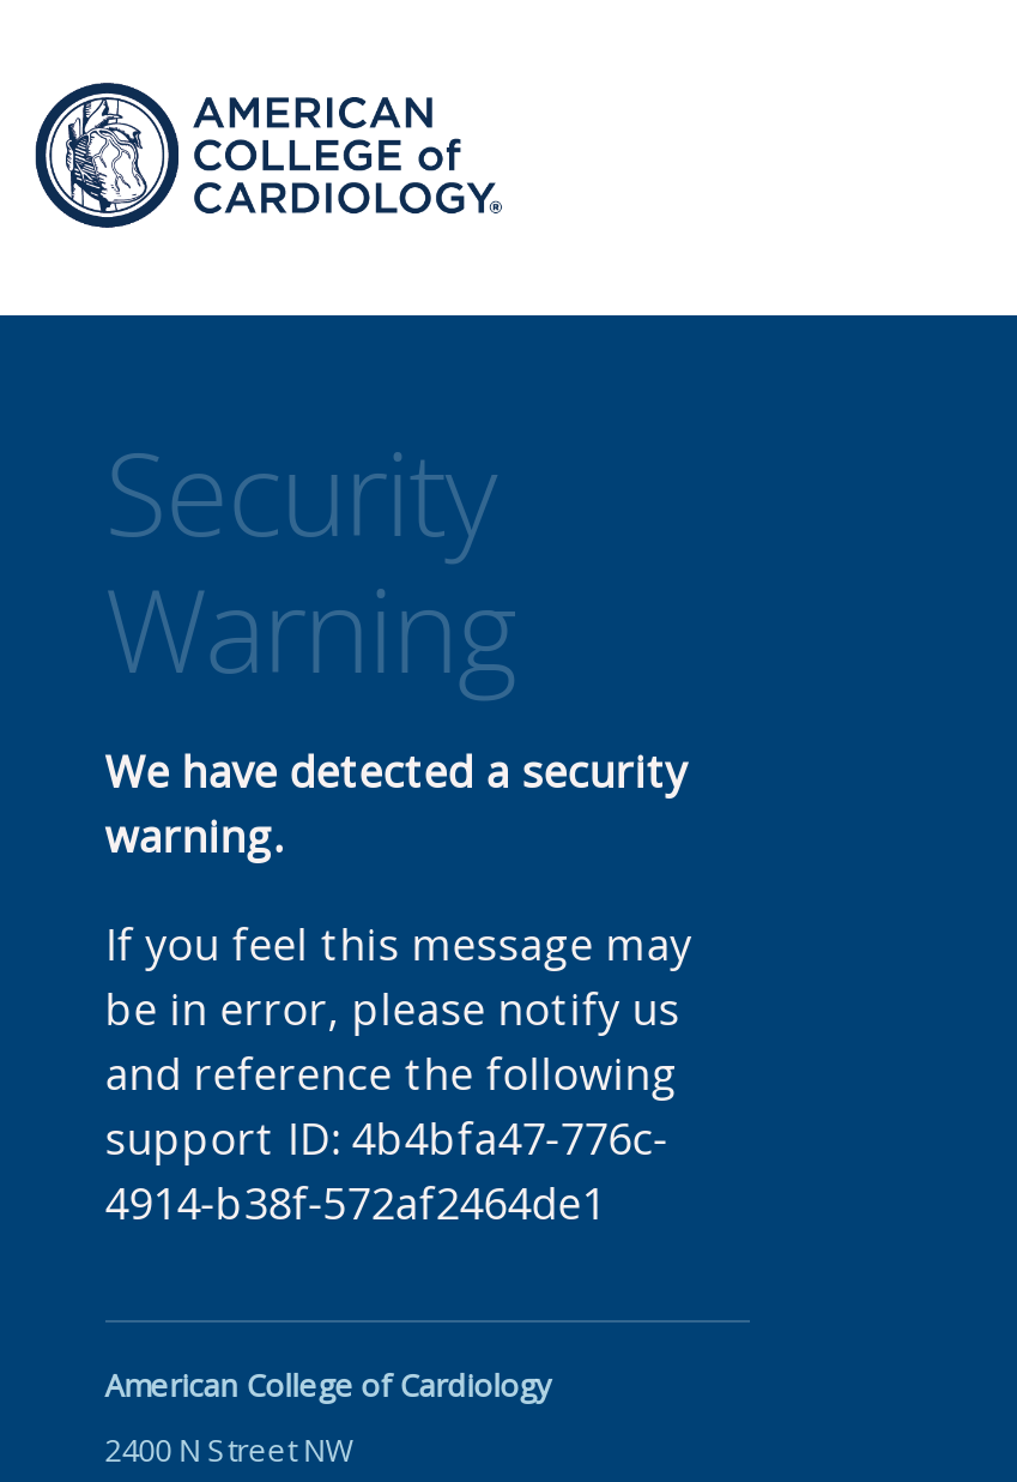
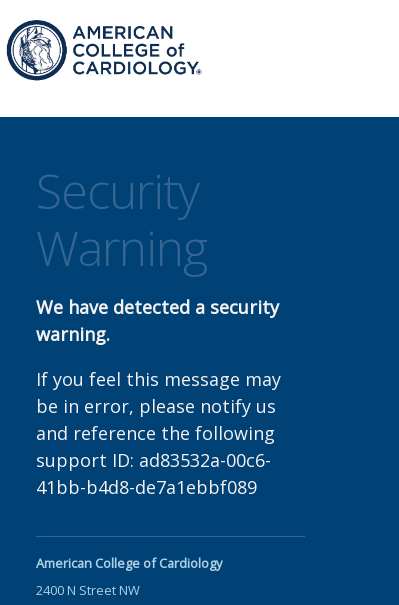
[105,1110,668,1232] support ID: 4b4bfa47-776c- | 4914-b38f-572af2464de1 -> [36,448,271,499] support ID: ad83532a-00c6- | 41bb-b4d8-de7a1ebbf089

